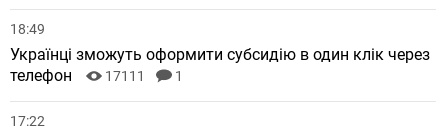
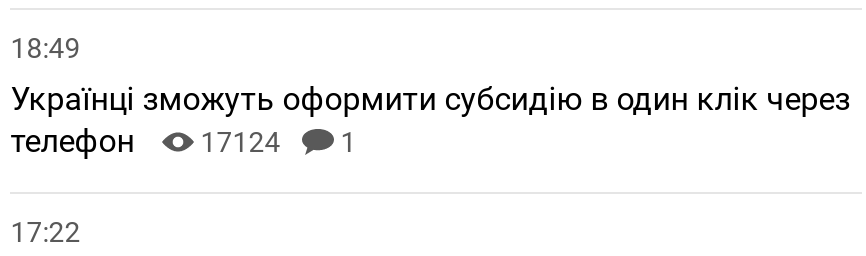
[10,66,183,85] телефон 17111 1 -> [10,121,356,159] телефон 17124 1

